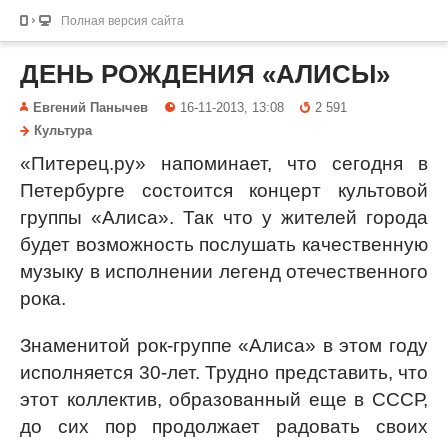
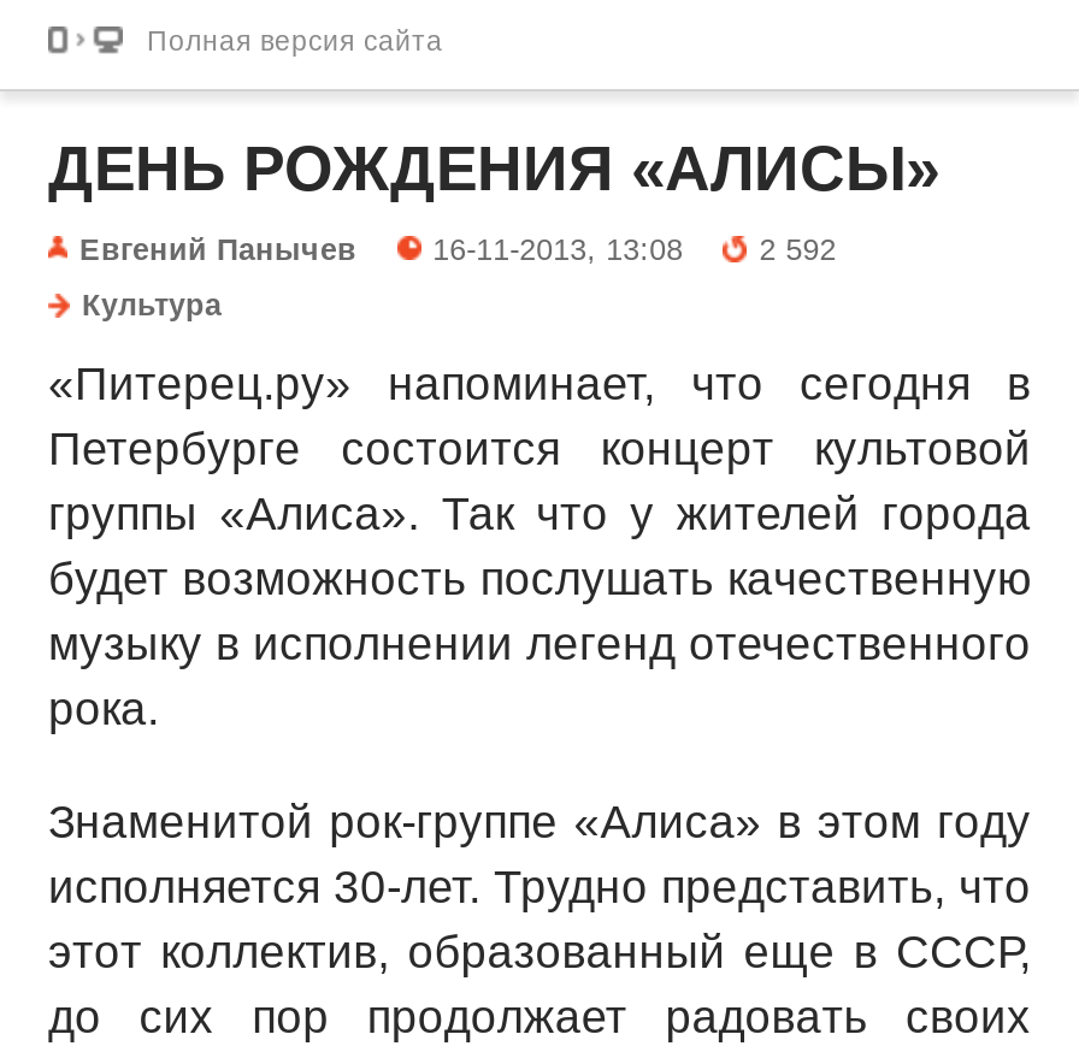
[315,101,347,115] 2 591 -> [759,234,836,267] 2 592

